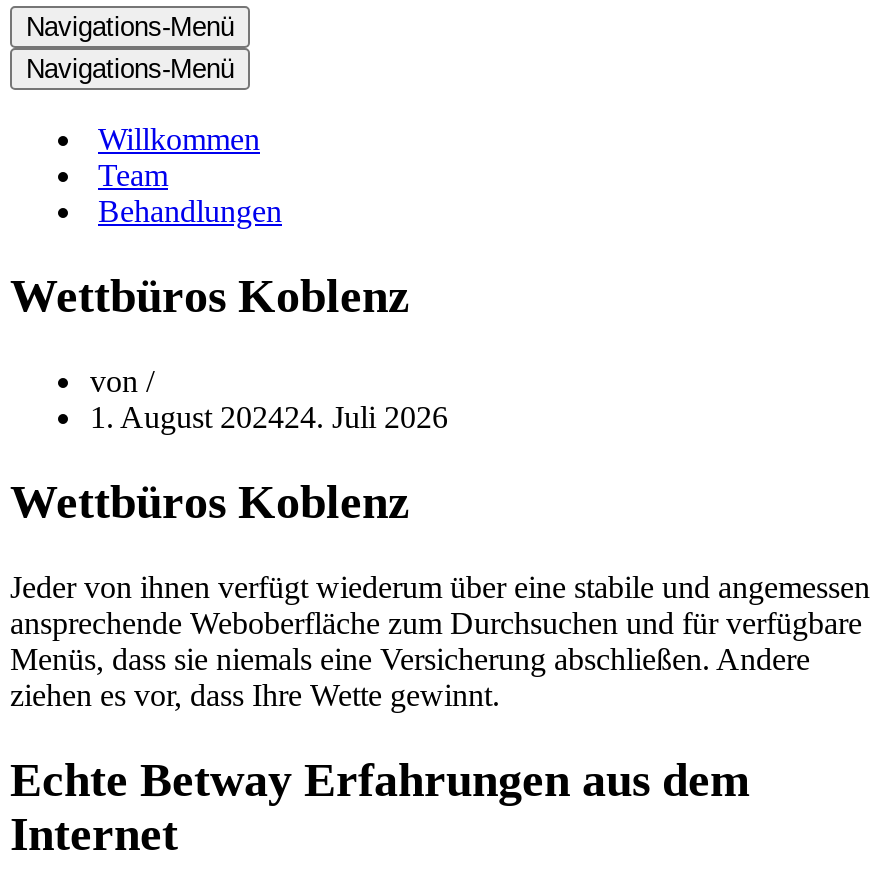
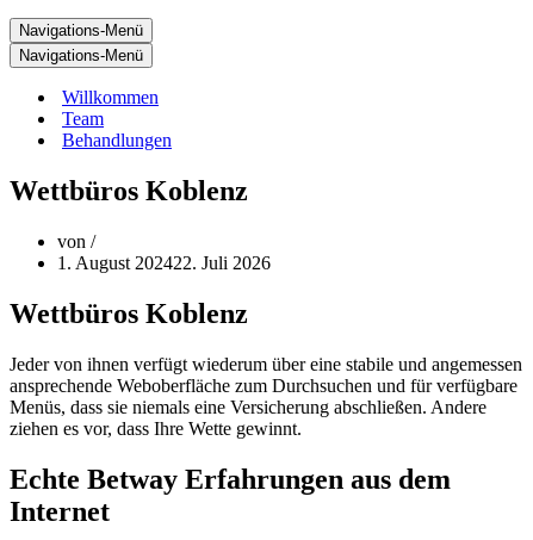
[90,400,448,434] 1. August 202424. Juli 2026 -> [57,252,271,273] 1. August 202422. Juli 2026

